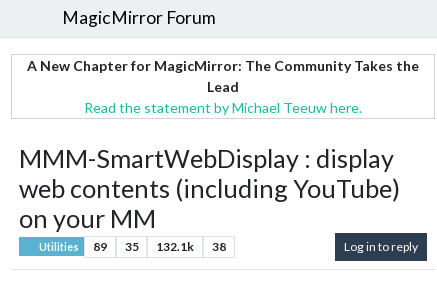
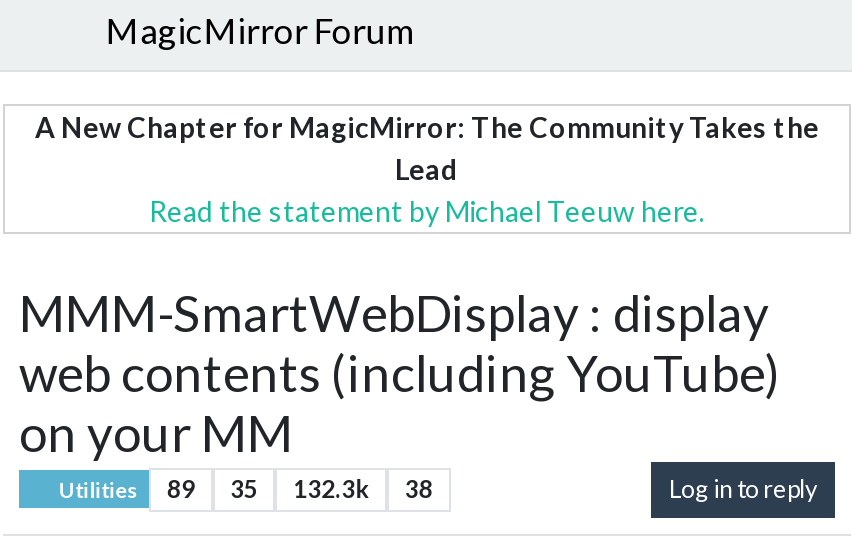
[37,239,226,254] Utilities 89 35 132.1k 38 -> [55,474,432,504] Utilities 89 35 132.3k 38

